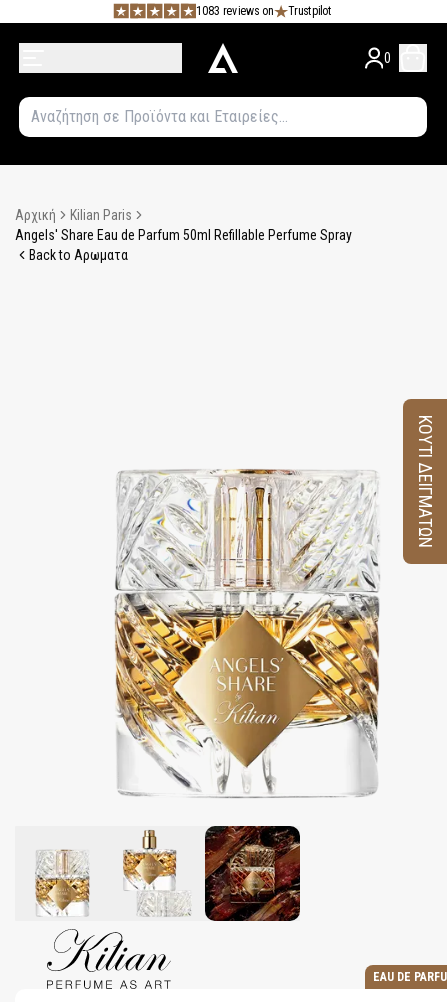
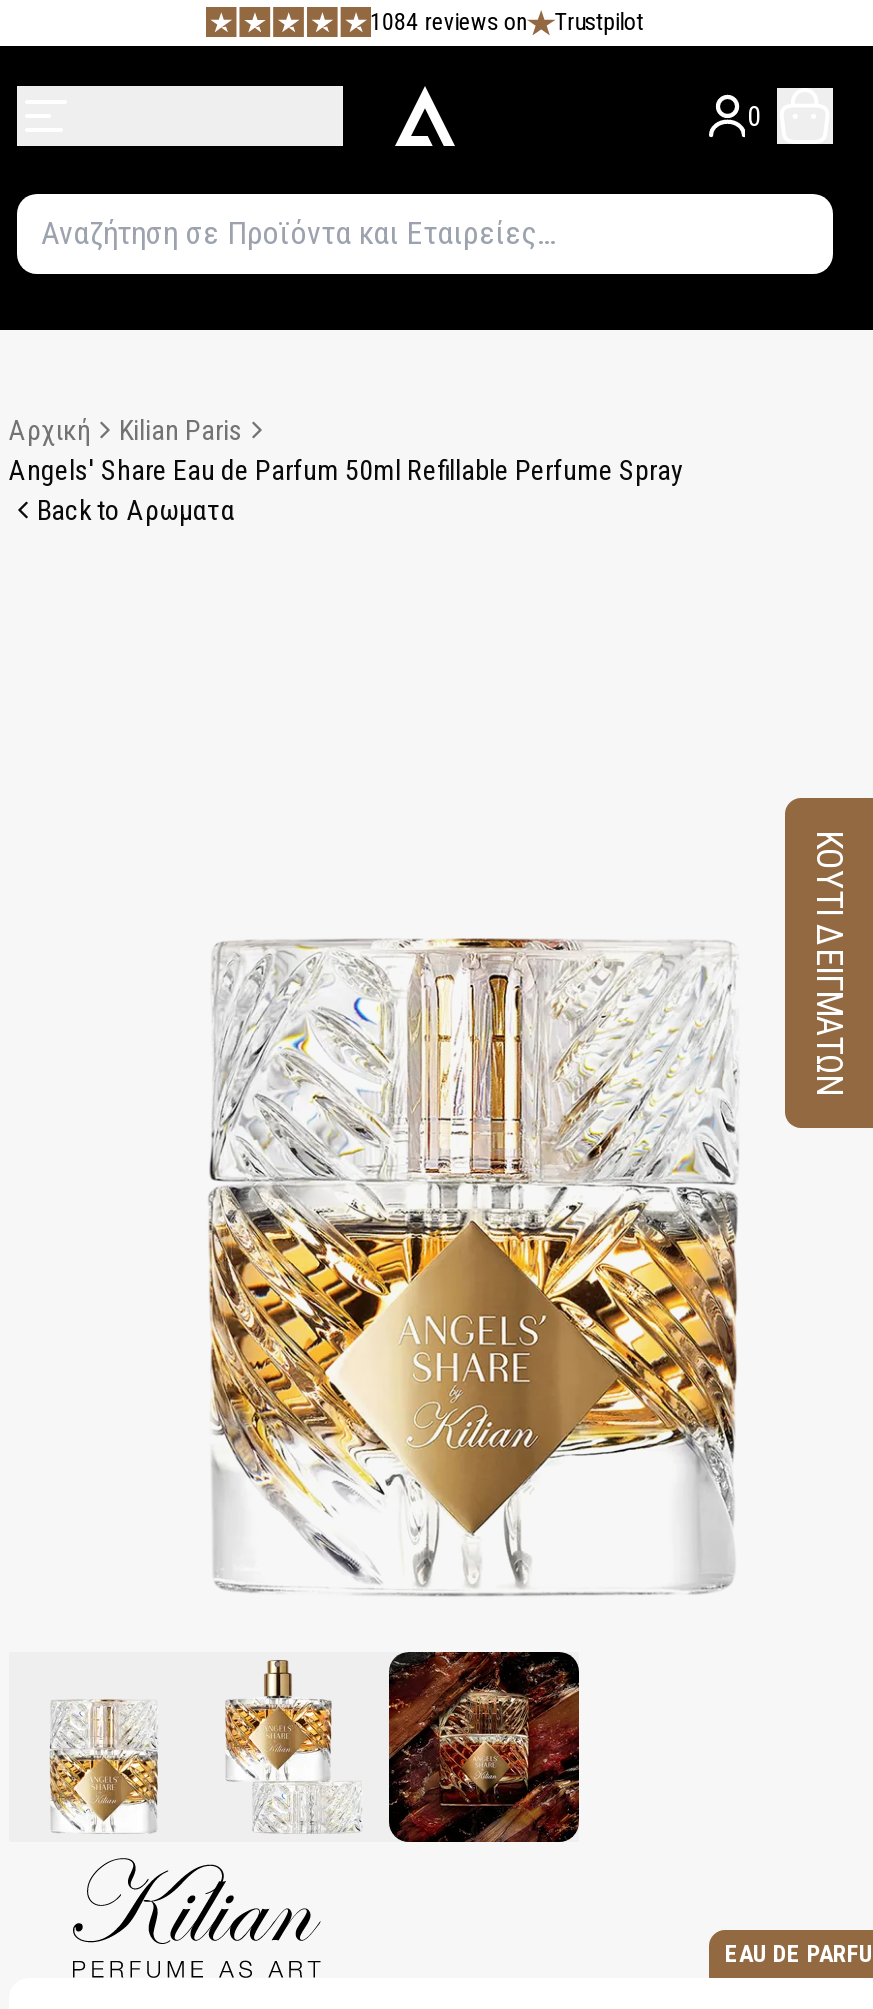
[196,3,332,18] 1083 reviews on Trustpilot -> [370,7,643,36] 1084 reviews on Trustpilot

